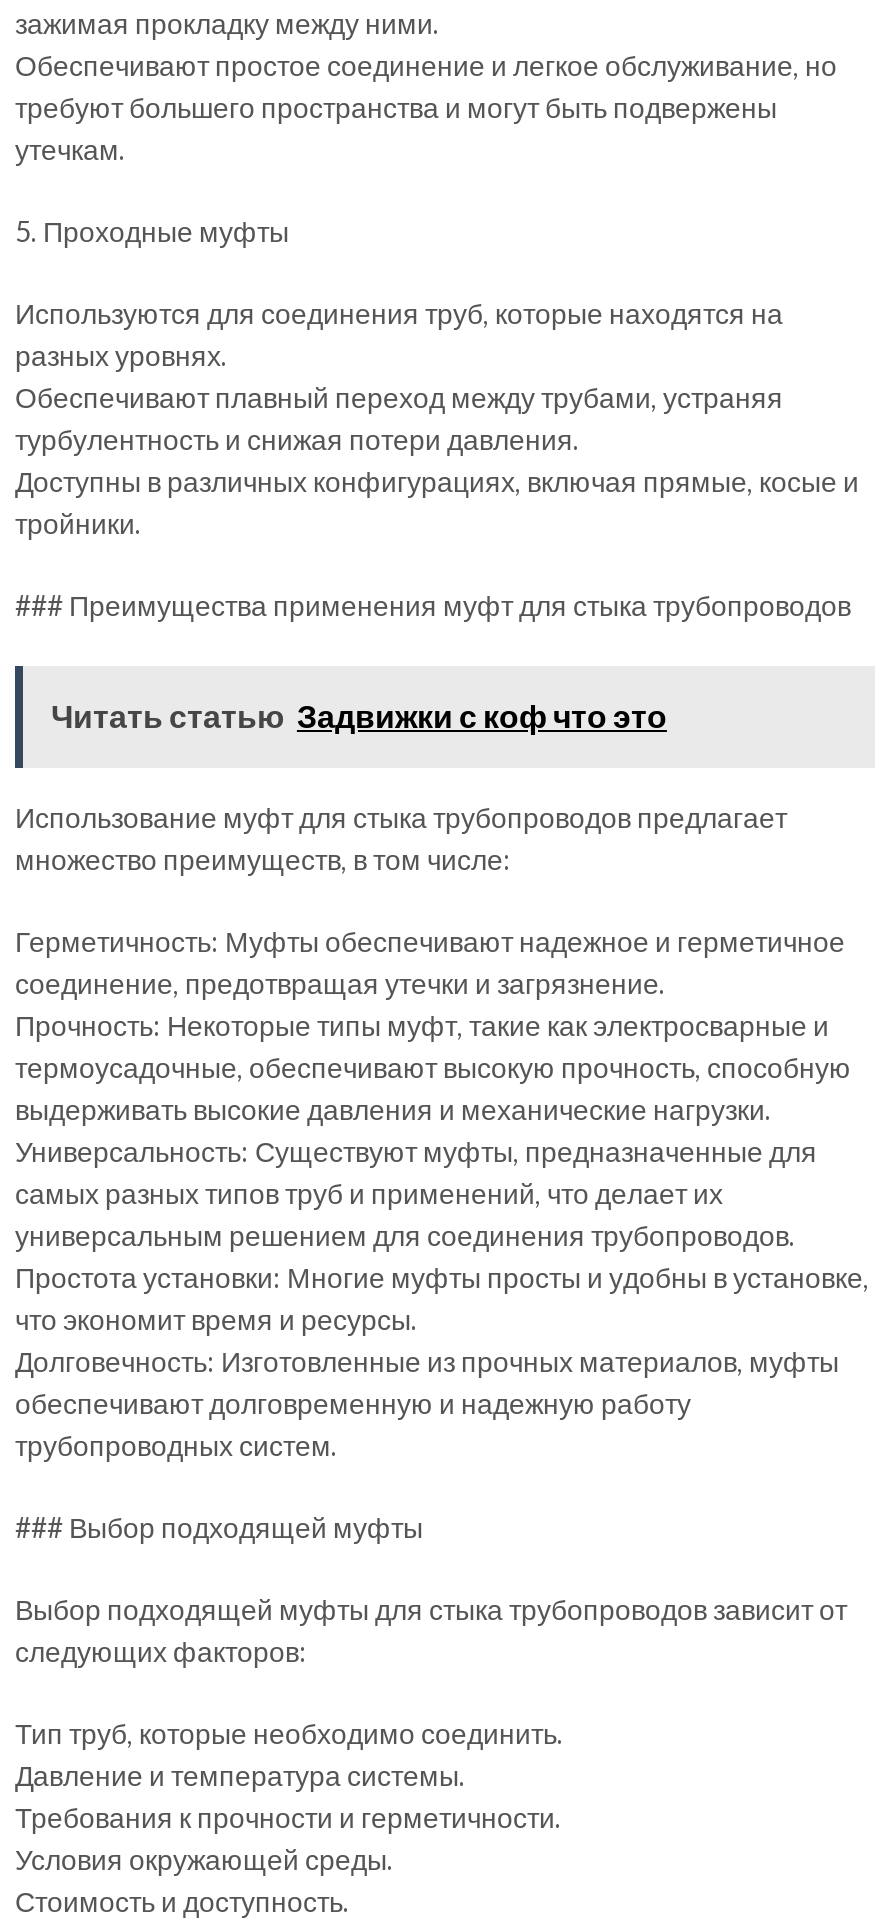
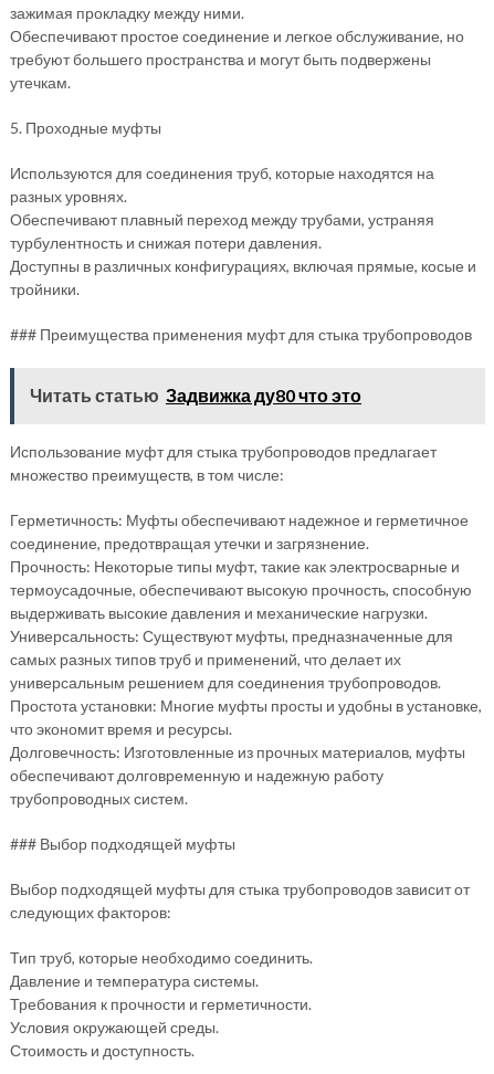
[51,696,667,734] Читать статью Задвижки с коф что это -> [30,385,361,406] Читать статью Задвижка ду80 что это

